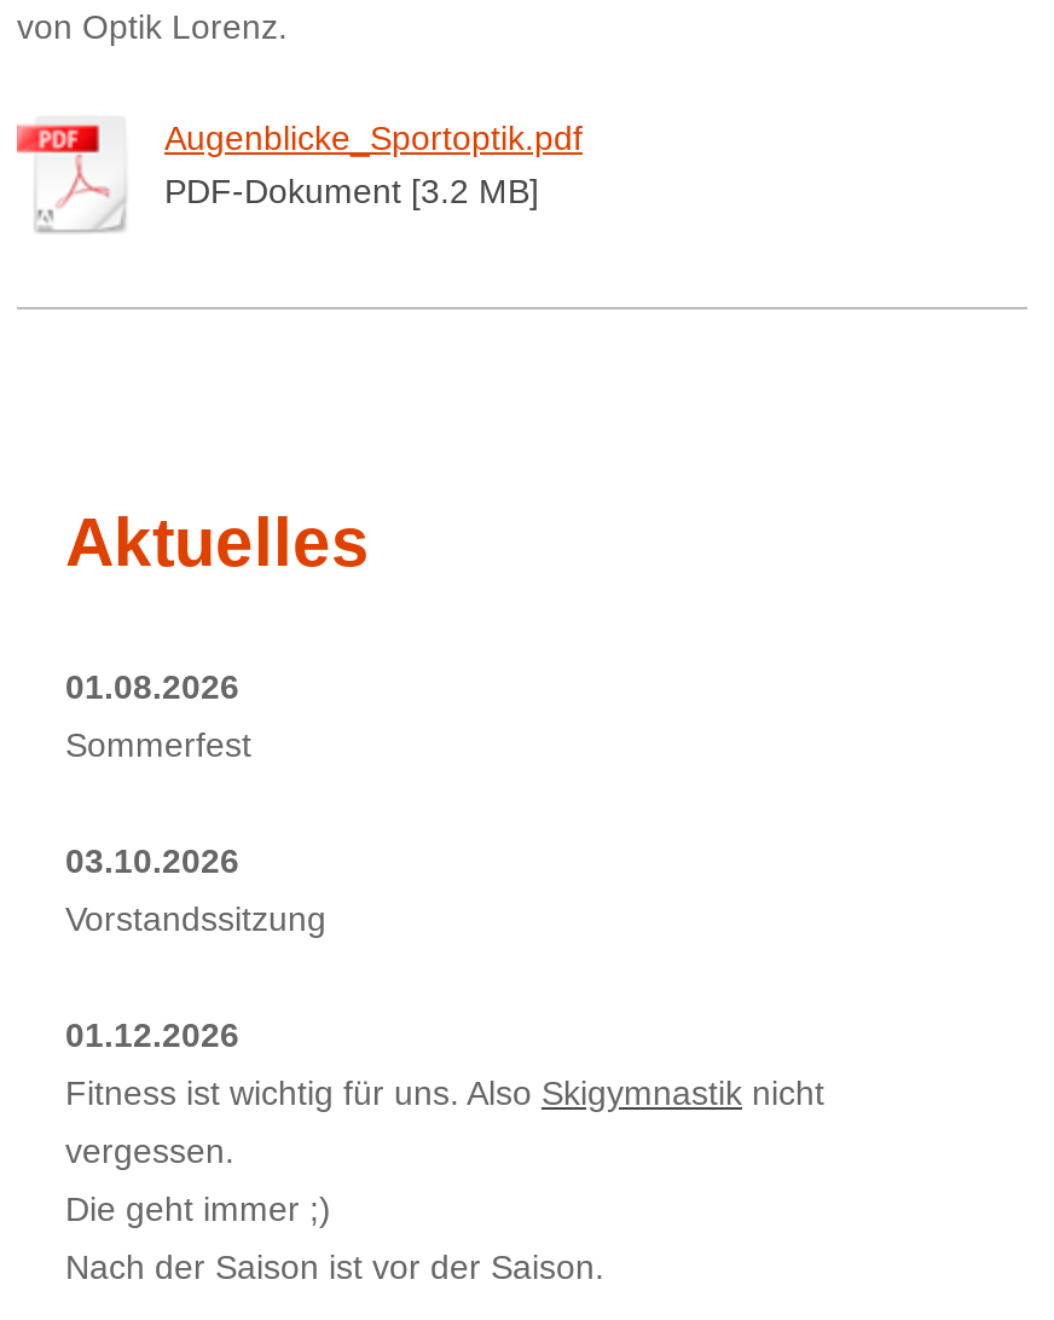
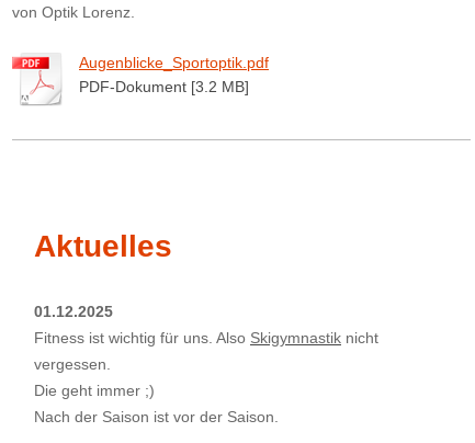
[65,668,326,1055] 01.08.2026 | Sommerfest | 03.10.2026 | Vorstandssitzung | 01.12.2026 -> [34,303,113,321] 01.12.2025

